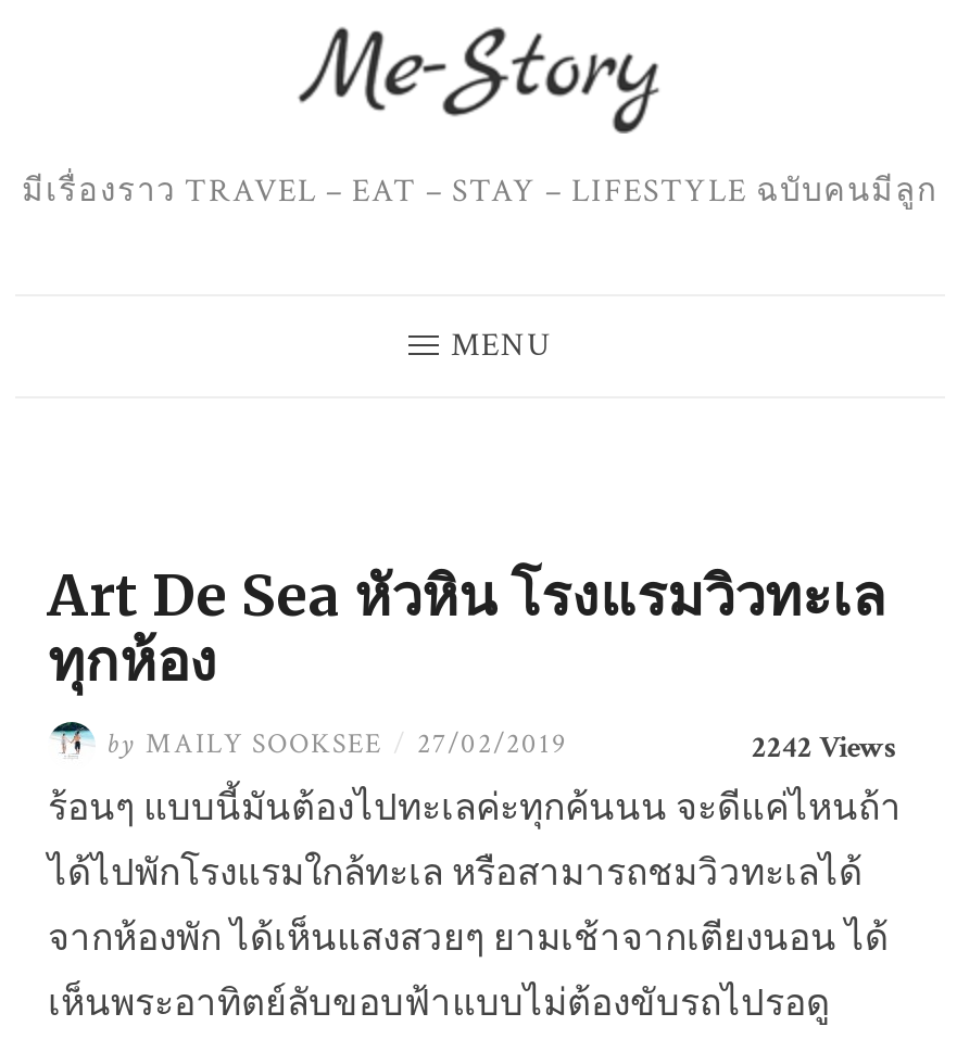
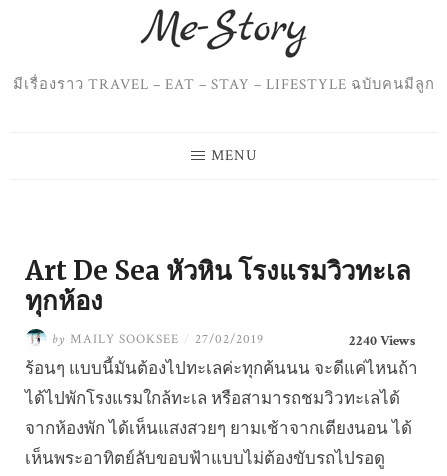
[752,728,895,768] 2242 Views -> [349,332,415,350] 2240 Views

